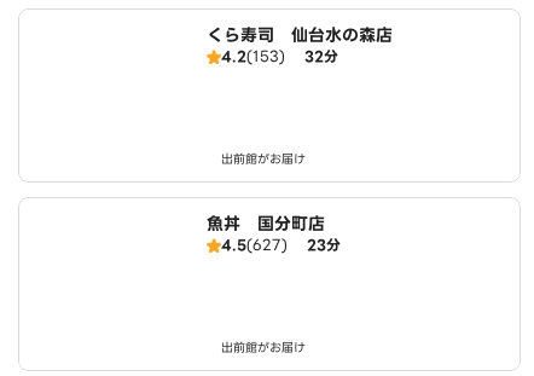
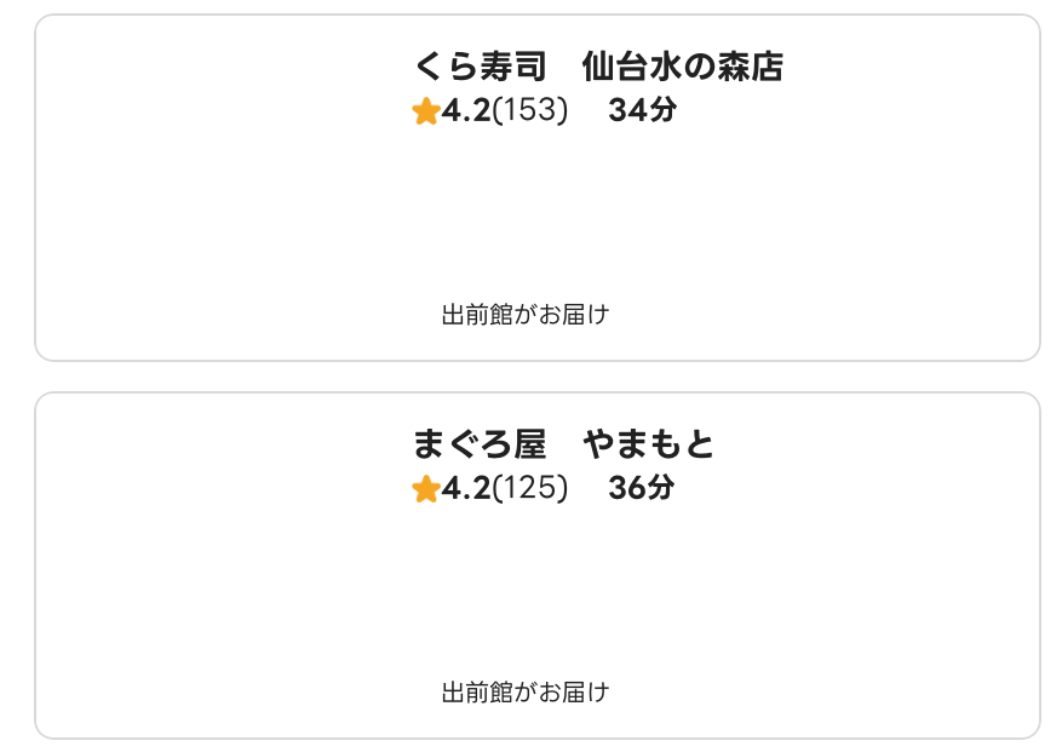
[221,45,338,68] 4.2(153) 32分 -> [441,86,678,132] 4.2(153) 34分
[207,210,341,256] 魚丼 国分町店 | 4.5(627) | 23分 -> [412,418,717,510] まぐろ屋 やまもと | 4.2(125) | 36分

